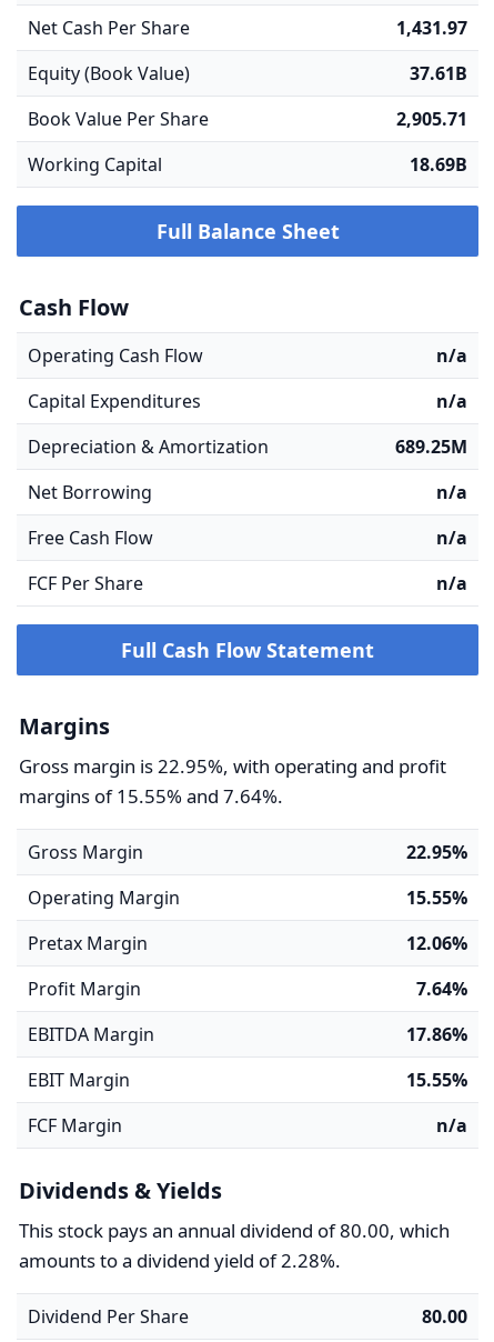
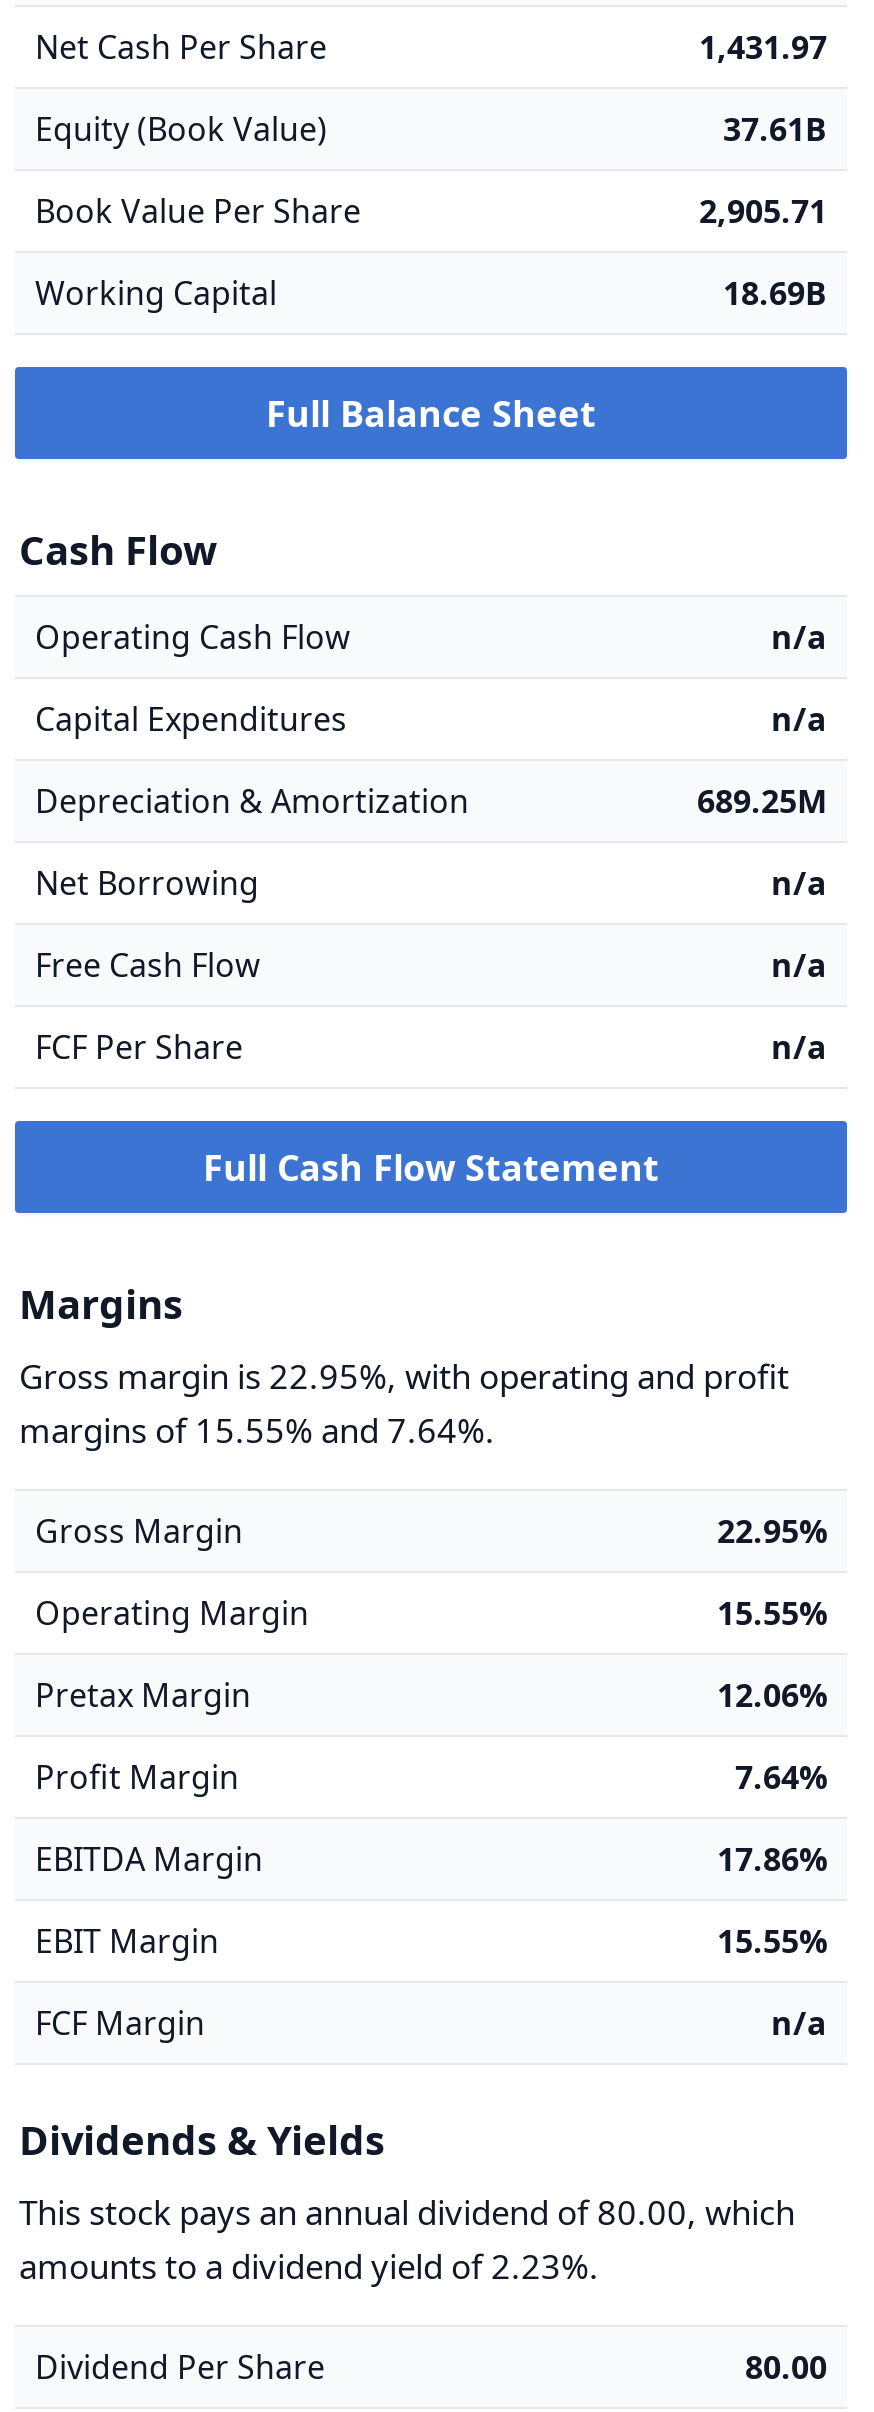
[19,1248,341,1273] amounts to a dividend yield of 2.28%. -> [19,2243,599,2289] amounts to a dividend yield of 2.23%.

